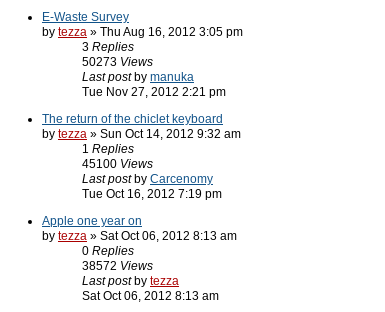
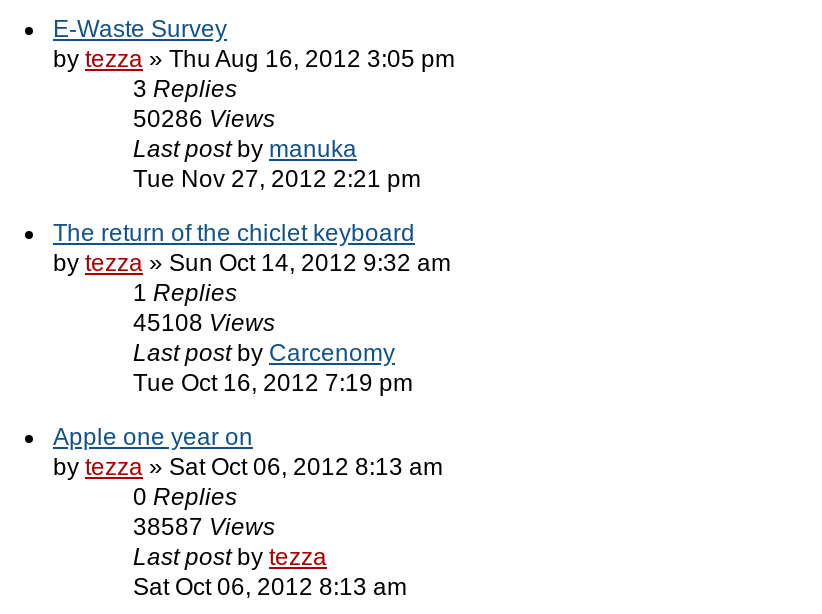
[82,55,153,69] 50273 Views -> [133,105,275,133] 50286 Views
[82,157,153,171] 45100 Views -> [133,309,275,337] 45108 Views
[82,259,153,273] 38572 Views -> [133,513,275,541] 38587 Views

